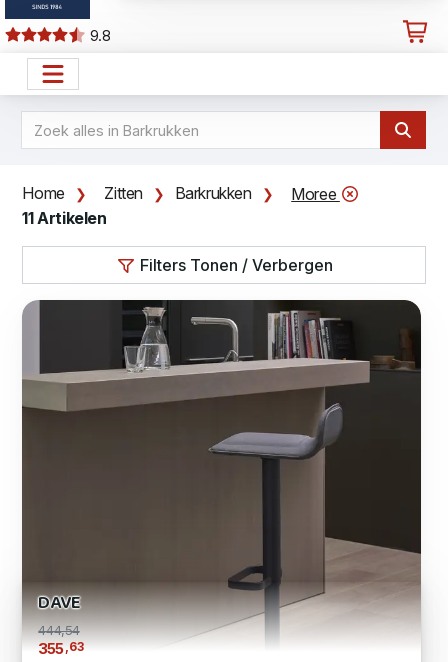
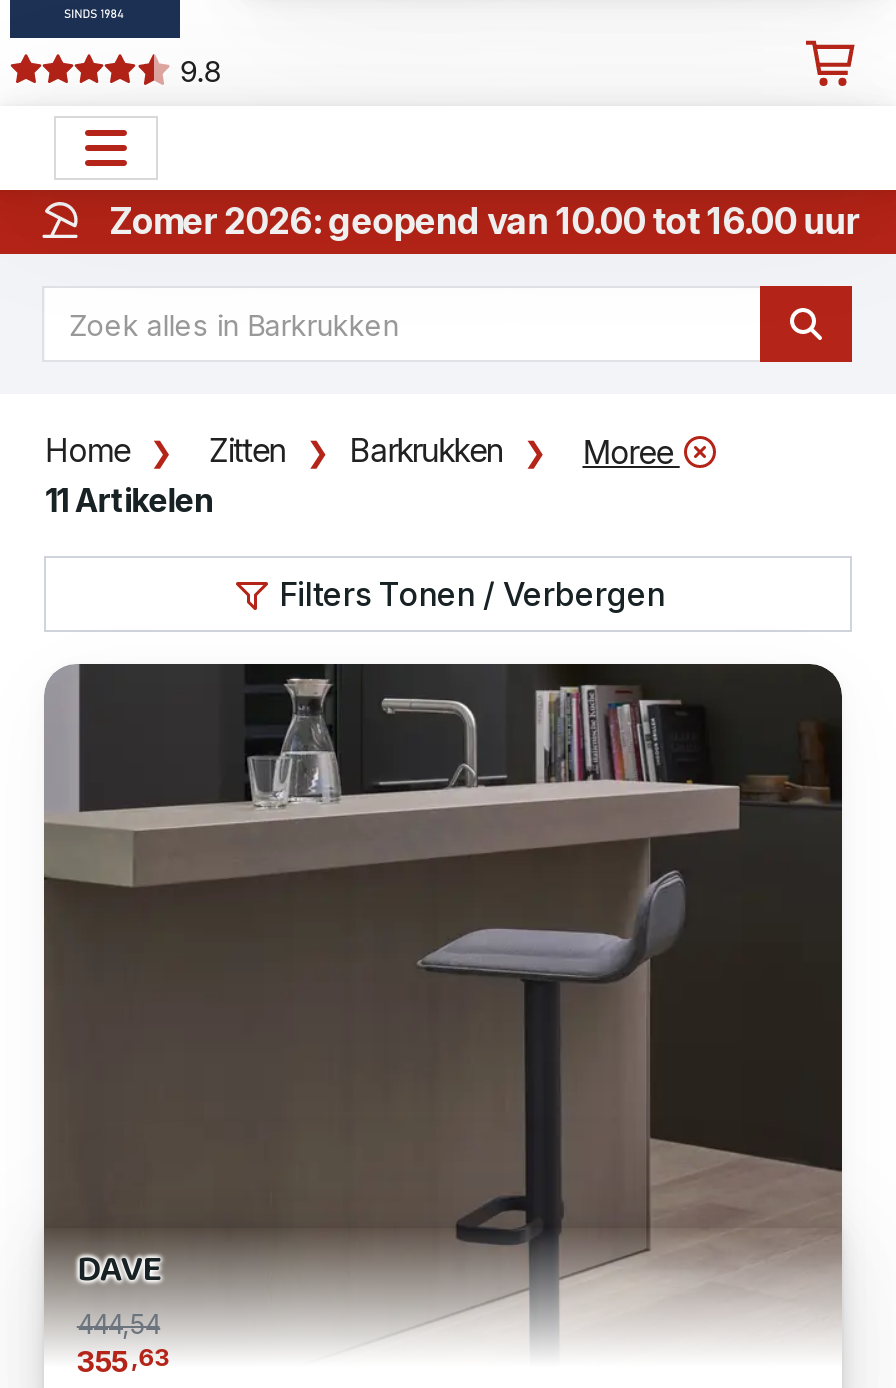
none -> [6,188,859,256] [image] | Zomer 2026: geopend van 10.00 tot 16.00 uur

